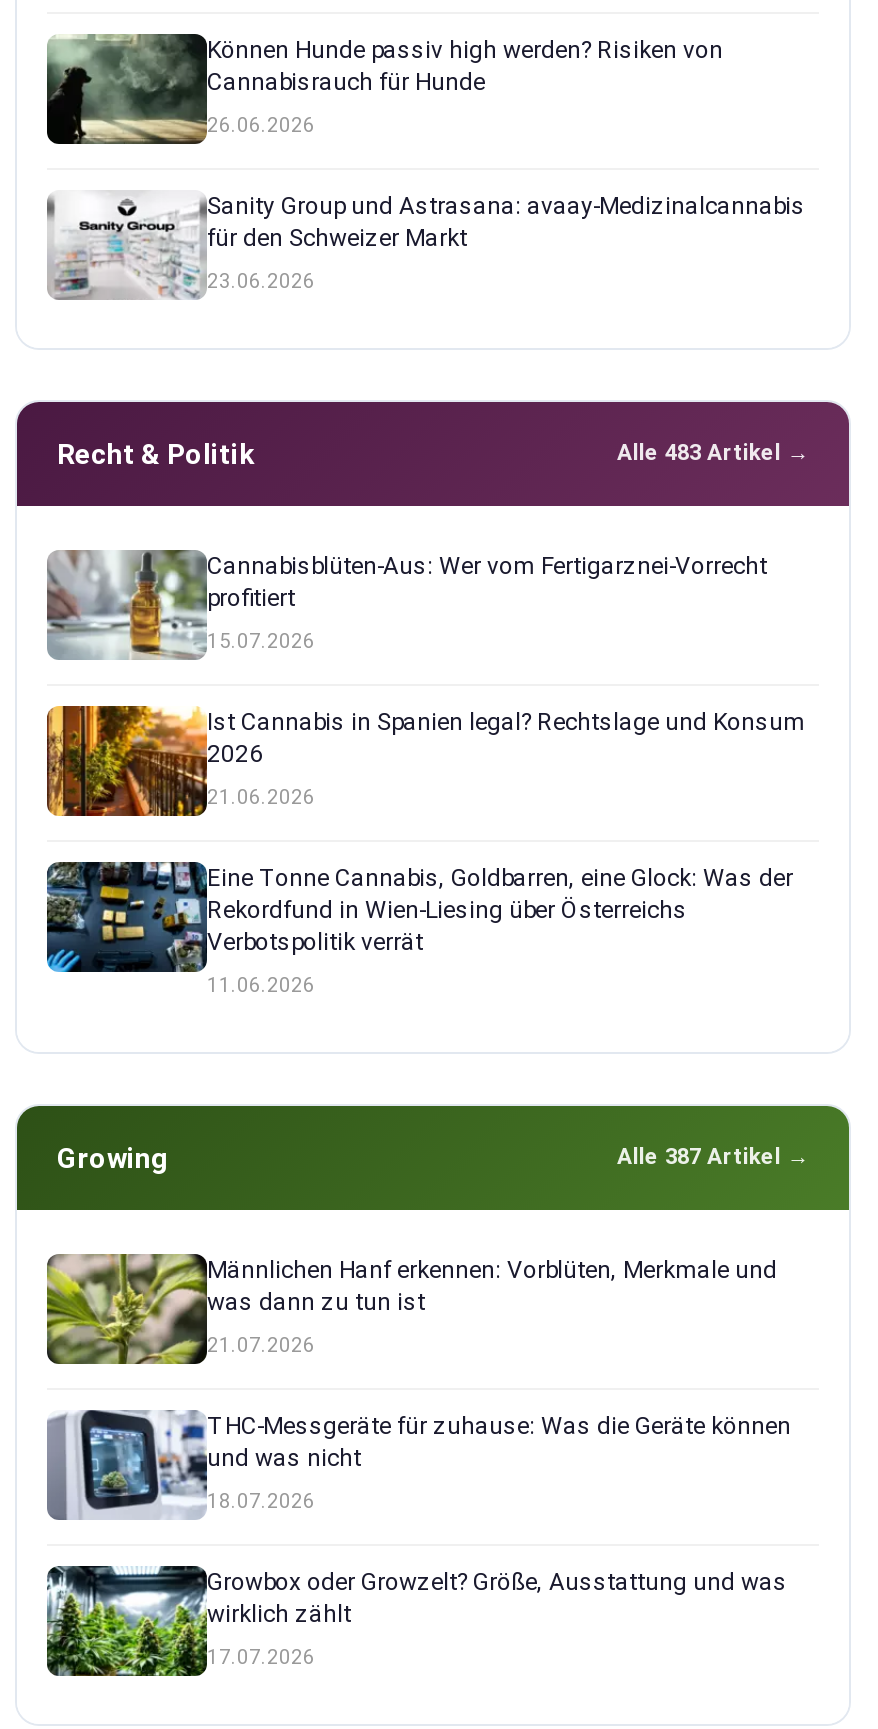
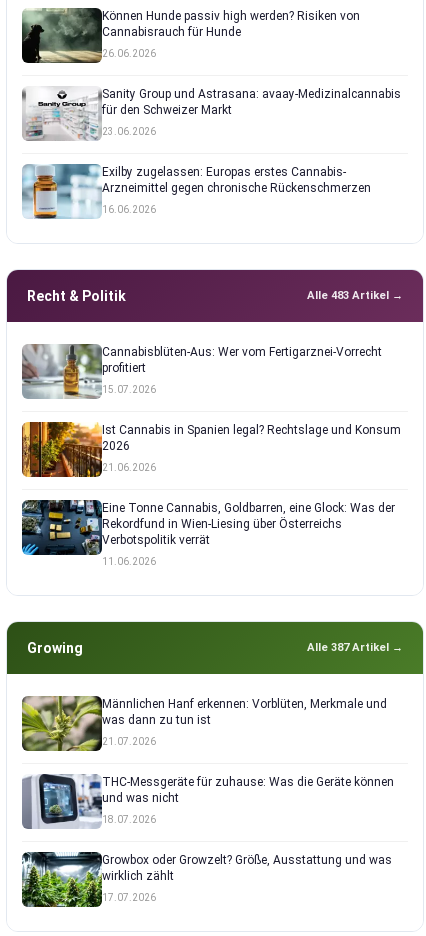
none -> [22,163,371,219] [image] | Exilby zugelassen: Europas erstes Cannabis- | Arzneimittel gegen chronische Rückenschmerzen | 16.06.2026

